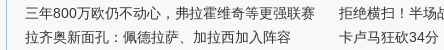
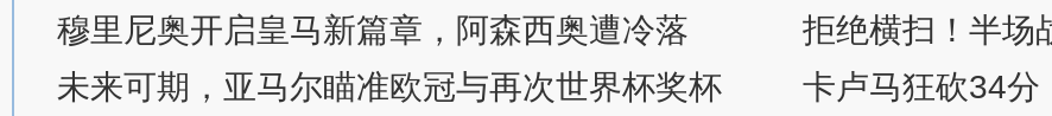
[25,5,315,21] 三年800万欧仍不动心，弗拉霍维奇等更强联赛 -> [57,11,689,49] 穆里尼奥开启皇马新篇章，阿森西奥遭冷落
[25,29,291,45] 拉齐奥新面孔：佩德拉萨、加拉西加入阵容 -> [57,67,722,105] 未来可期，亚马尔瞄准欧冠与再次世界杯奖杯

